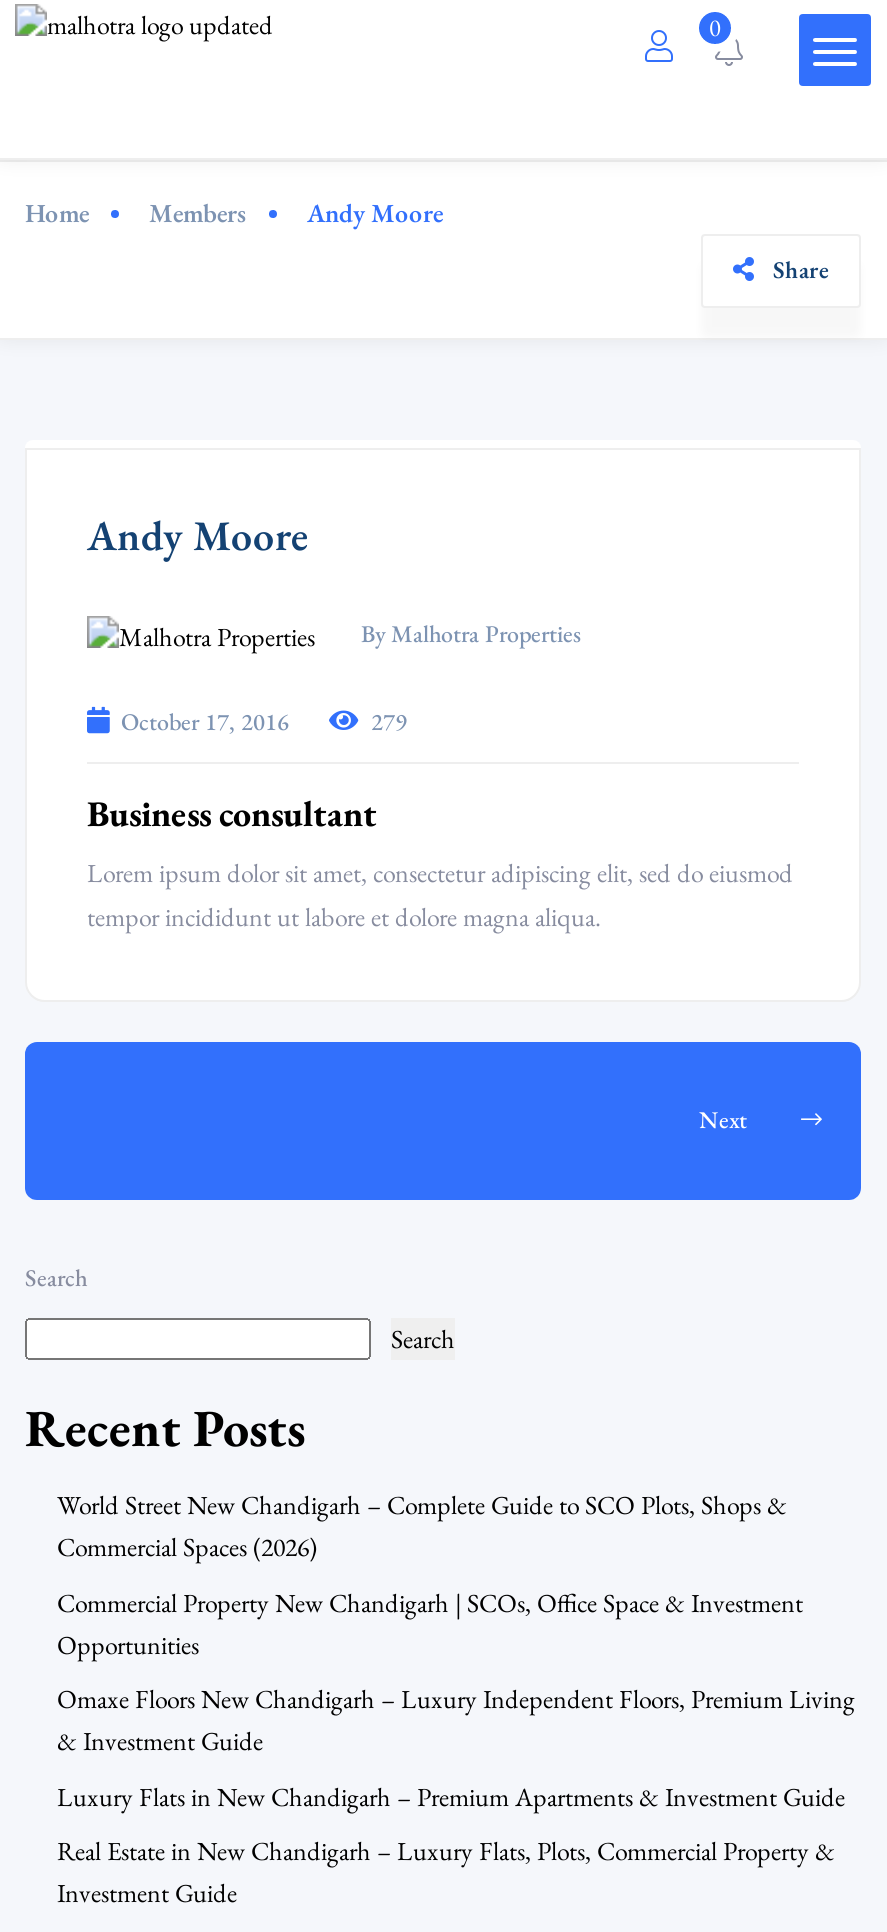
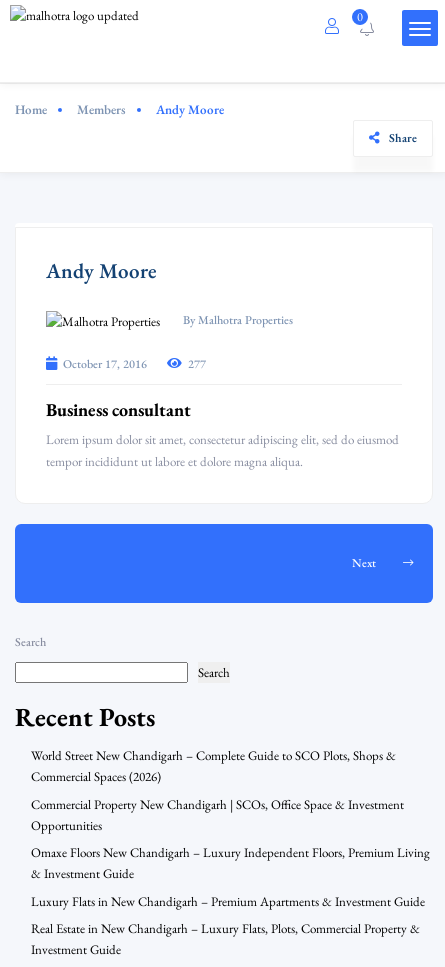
[371,706,407,738] 279 -> [188,356,206,372] 277

